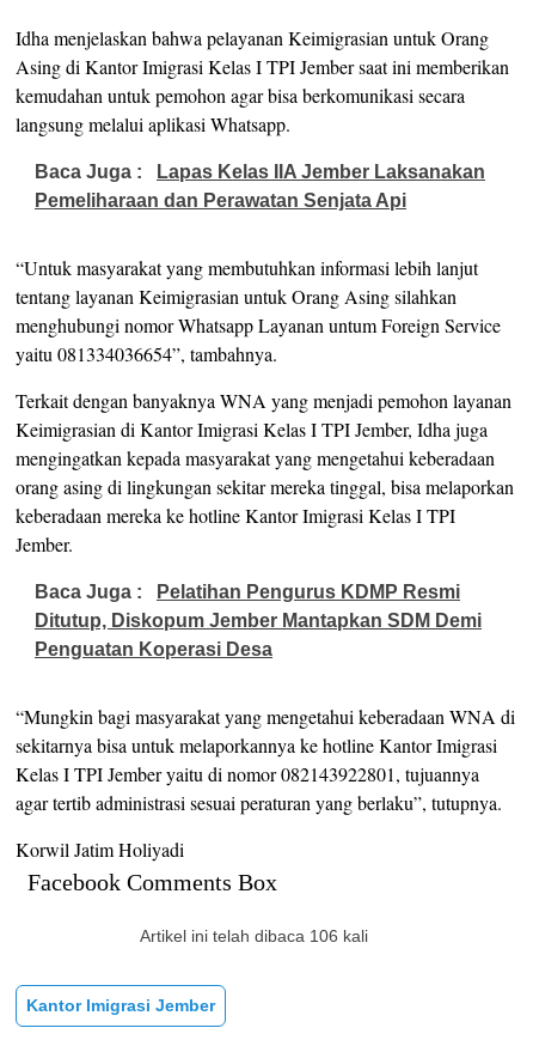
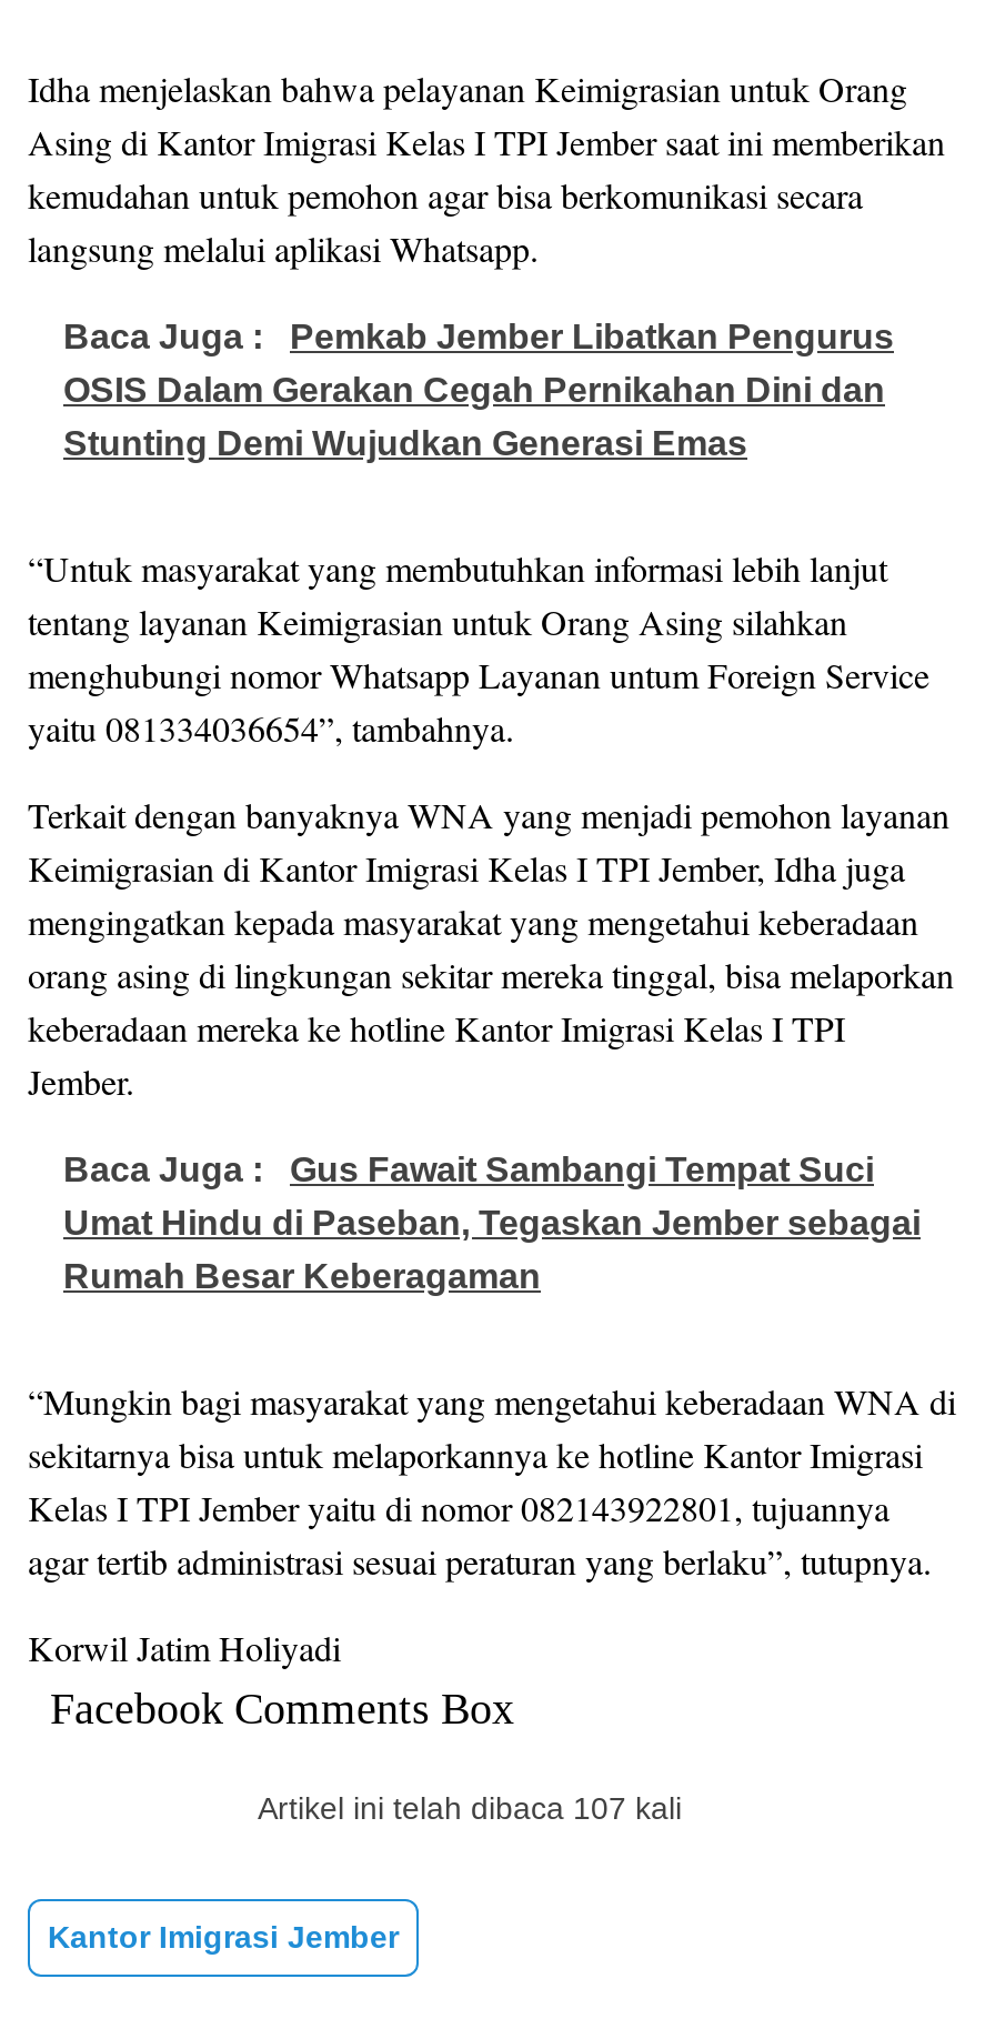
[35,162,485,211] Baca Juga : Lapas Kelas IIA Jember Laksanakan | Pemeliharaan dan Perawatan Senjata Api -> [63,318,894,462] Baca Juga : Pemkab Jember Libatkan Pengurus | OSIS Dalam Gerakan Cegah Pernikahan Dini dan | Stunting Demi Wujudkan Generasi Emas
[35,582,482,660] Baca Juga : Pelatihan Pengurus KDMP Resmi | Ditutup, Diskopum Jember Mantapkan SDM Demi | Penguatan Koperasi Desa -> [63,1151,921,1295] Baca Juga : Gus Fawait Sambangi Tempat Suci | Umat Hindu di Paseban, Tegaskan Jember sebagai | Rumah Besar Keberagaman
[139,926,367,946] Artikel ini telah dibaca 106 kali -> [258,1790,682,1826] Artikel ini telah dibaca 107 kali

